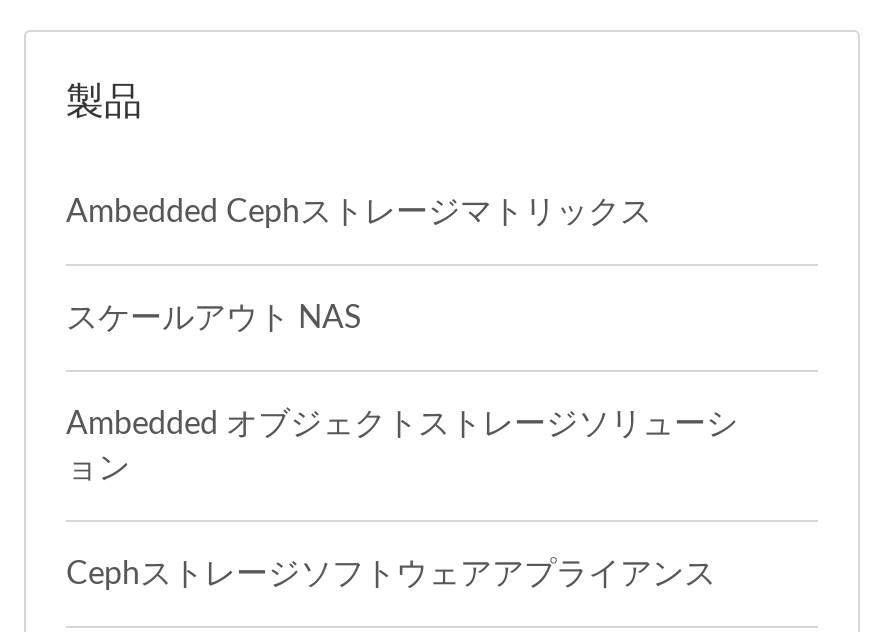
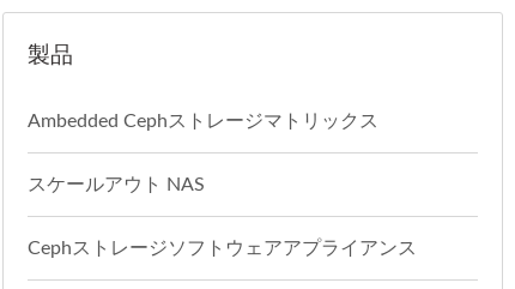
[66,409,738,485] Ambedded オブジェクトストレージソリューシ | ョン -> none

